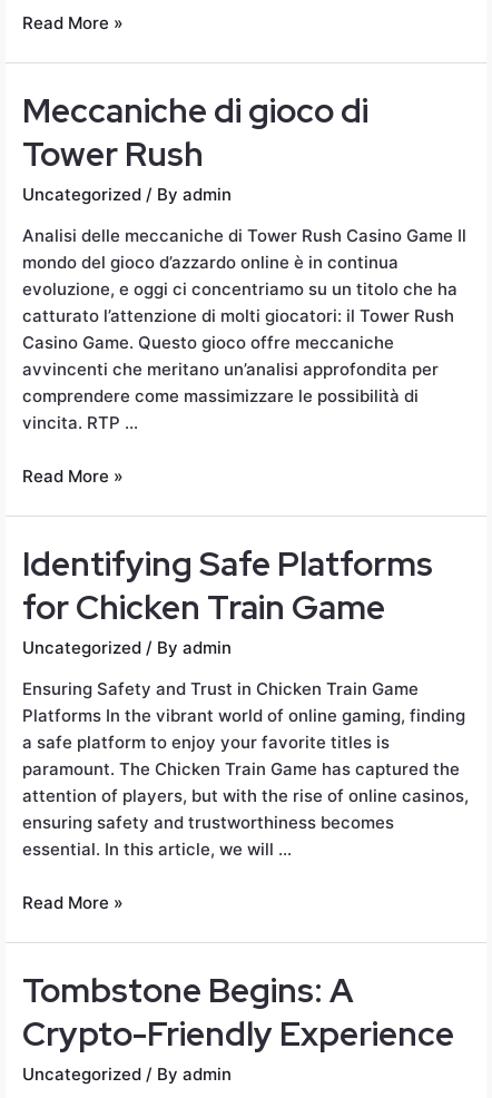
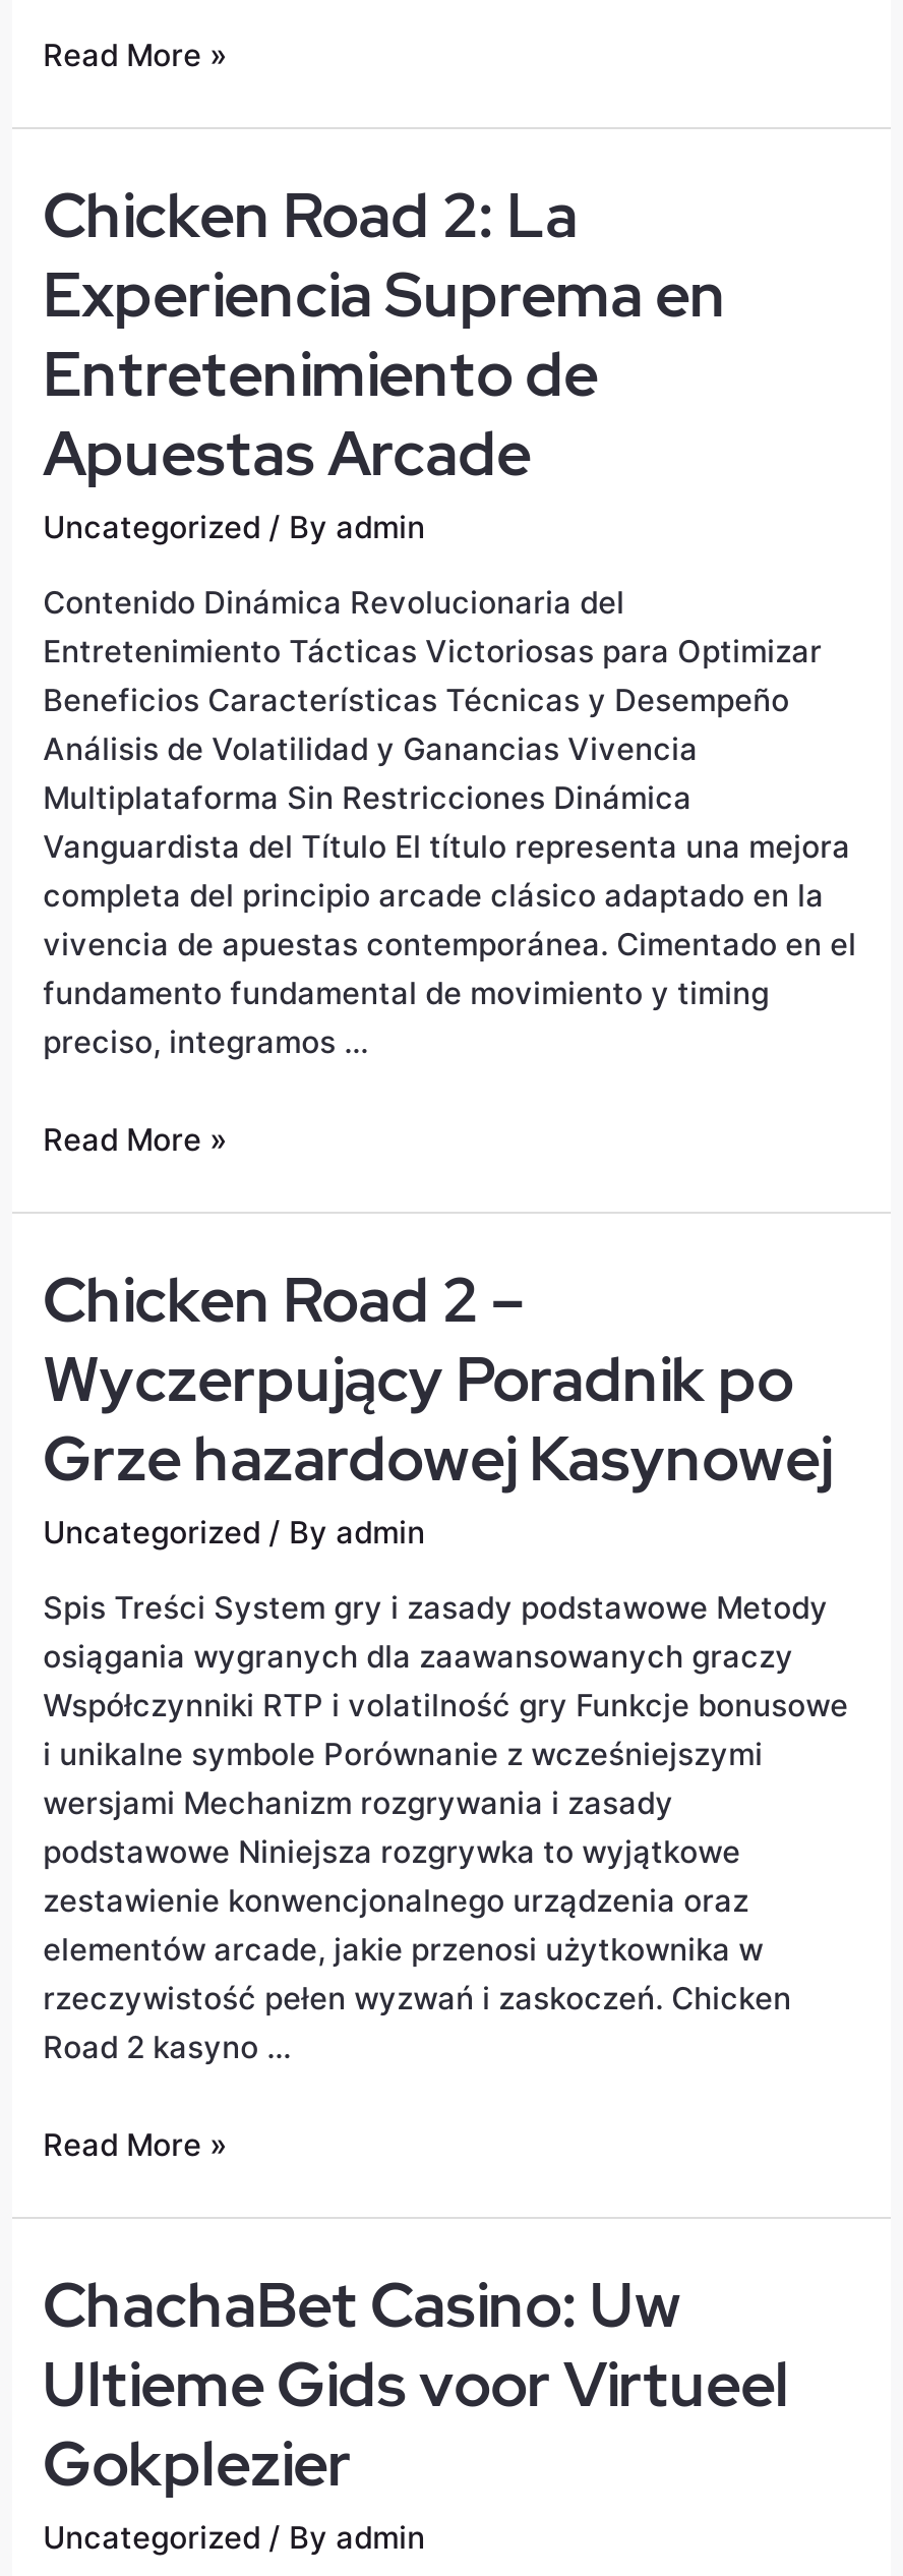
[22,88,369,176] Meccaniche di gioco di | Tower Rush -> [43,174,726,493] Chicken Road 2: La | Experiencia Suprema en | Entretenimiento de | Apuestas Arcade
[22,225,467,433] Analisi delle meccaniche di Tower Rush Casino Game Il | mondo del gioco d’azzardo online è in continua | evoluzione, e oggi ci concentriamo su un titolo che ha | catturato l’attenzione di molti giocatori: il Tower Rush | Casino Game. Questo gioco offre meccaniche | avvincenti che meritano un’analisi approfondita per | comprendere come massimizzare le possibilità di | vincita. RTP … -> [43,583,856,1061] Contenido Dinámica Revolucionaria del | Entretenimiento Tácticas Victoriosas para Optimizar | Beneficios Características Técnicas y Desempeño | Análisis de Volatilidad y Ganancias Vivencia | Multiplataforma Sin Restricciones Dinámica | Vanguardista del Título El título representa una mejora | completa del principio arcade clásico adaptado en la | vivencia de apuestas contemporánea. Cimentado en el | fundamento fundamental de movimiento y timing | preciso, integramos …
[22,541,433,629] Identifying Safe Platforms | for Chicken Train Game -> [43,1258,832,1499] Chicken Road 2 – | Wyczerpujący Poradnik po | Grze hazardowej Kasynowej
[22,678,469,860] Ensuring Safety and Trust in Chicken Train Game | Platforms In the vibrant world of online gaming, finding | a safe platform to enjoy your favorite titles is | paramount. The Chicken Train Game has captured the | attention of players, but with the rise of online casinos, | ensuring safety and trustworthiness becomes | essential. In this article, we will … -> [43,1588,848,2066] Spis Treści System gry i zasady podstawowe Metody | osiągania wygranych dla zaawansowanych graczy | Współczynniki RTP i volatilność gry Funkcje bonusowe | i unikalne symbole Porównanie z wcześniejszymi | wersjami Mechanizm rozgrywania i zasady | podstawowe Niniejsza rozgrywka to wyjątkowe | zestawienie konwencjonalnego urządzenia oraz | elementów arcade, jakie przenosi użytkownika w | rzeczywistość pełen wyzwań i zaskoczeń. Chicken | Road 2 kasyno …
[22,968,454,1056] Tombstone Begins: A | Crypto-Friendly Experience -> [43,2264,789,2504] ChachaBet Casino: Uw | Ultieme Gids voor Virtueel | Gokplezier

